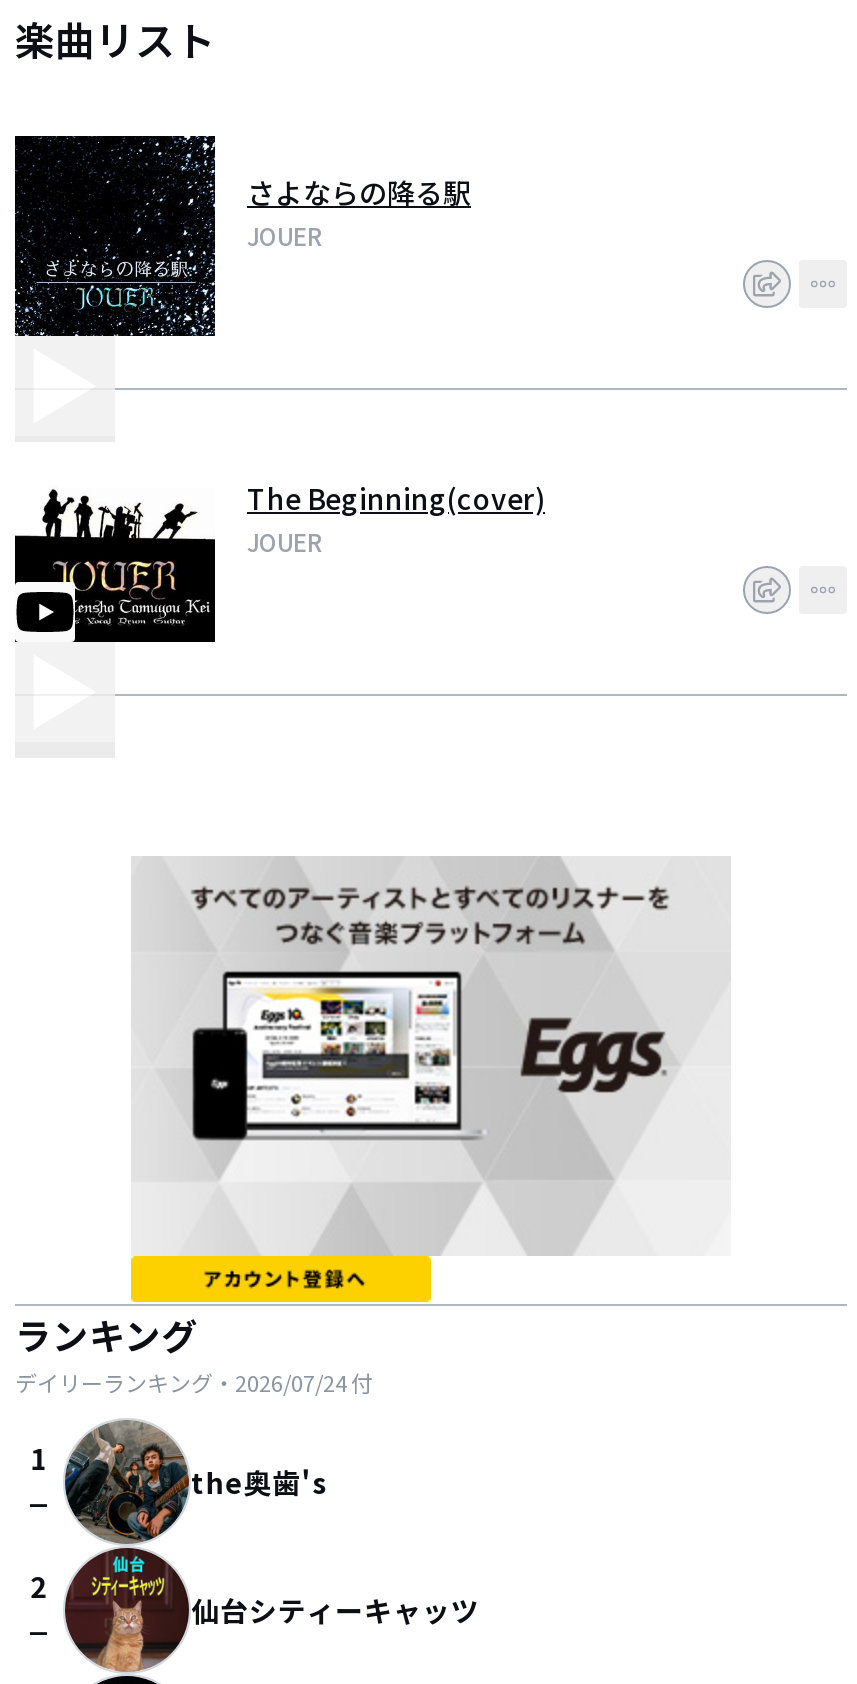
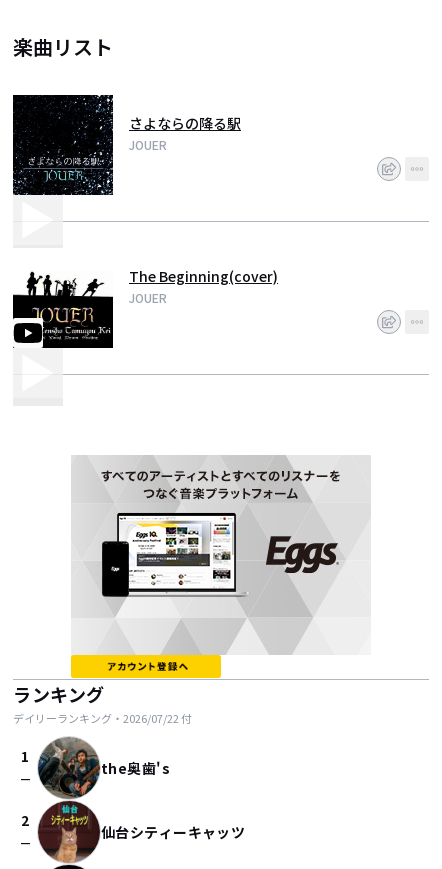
[15,1366,373,1398] デイリーランキング・2026/07/24付 -> [13,710,192,726] デイリーランキング・2026/07/22付

